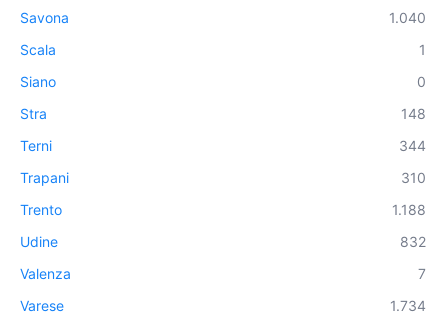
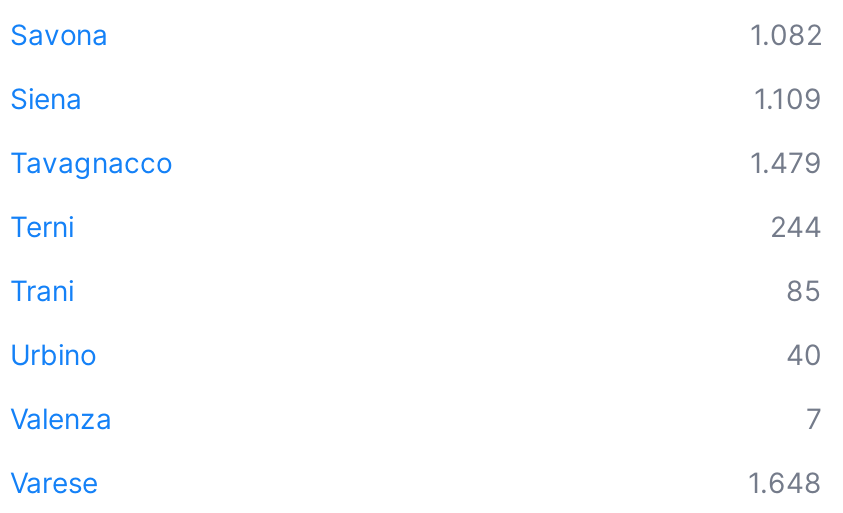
[20,9,426,122] 1.040 | Scala | 1 | Siano | 0 | Stra | 148 -> [10,16,822,178] 1.082 | Siena | 1.109 | Tavagnacco | 1.479
[20,137,426,250] 344 | Trapani | 310 | Trento | 1.188 | Udine | 832 -> [10,208,822,370] 244 | Trani | 85 | Urbino | 40
[390,297,426,314] 1.734 -> [748,464,822,498] 1.648

